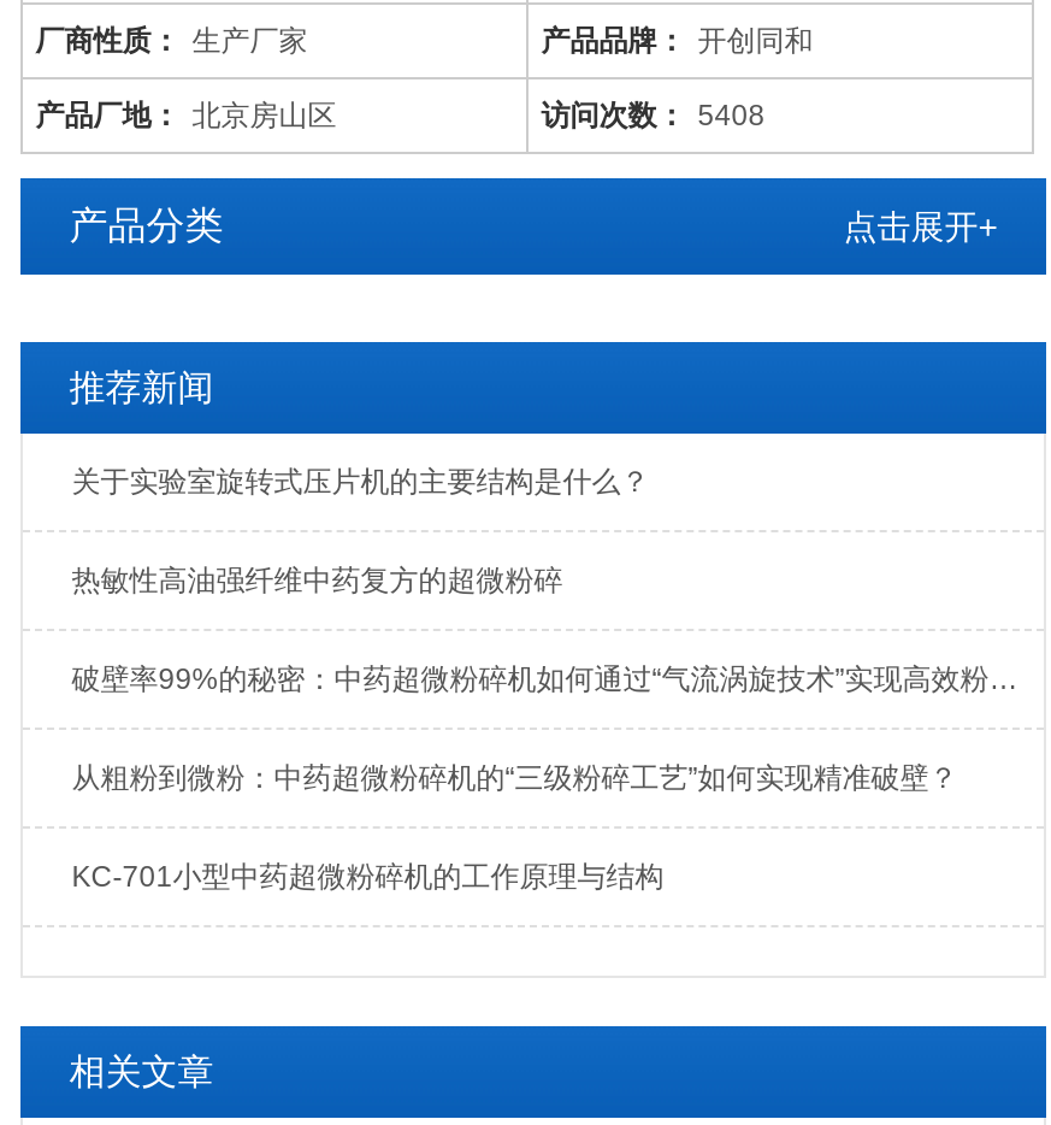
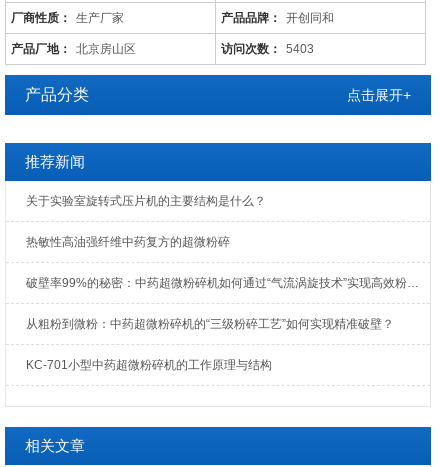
[541,99,765,133] 访问次数： 5408 -> [221,42,314,56] 访问次数： 5403

